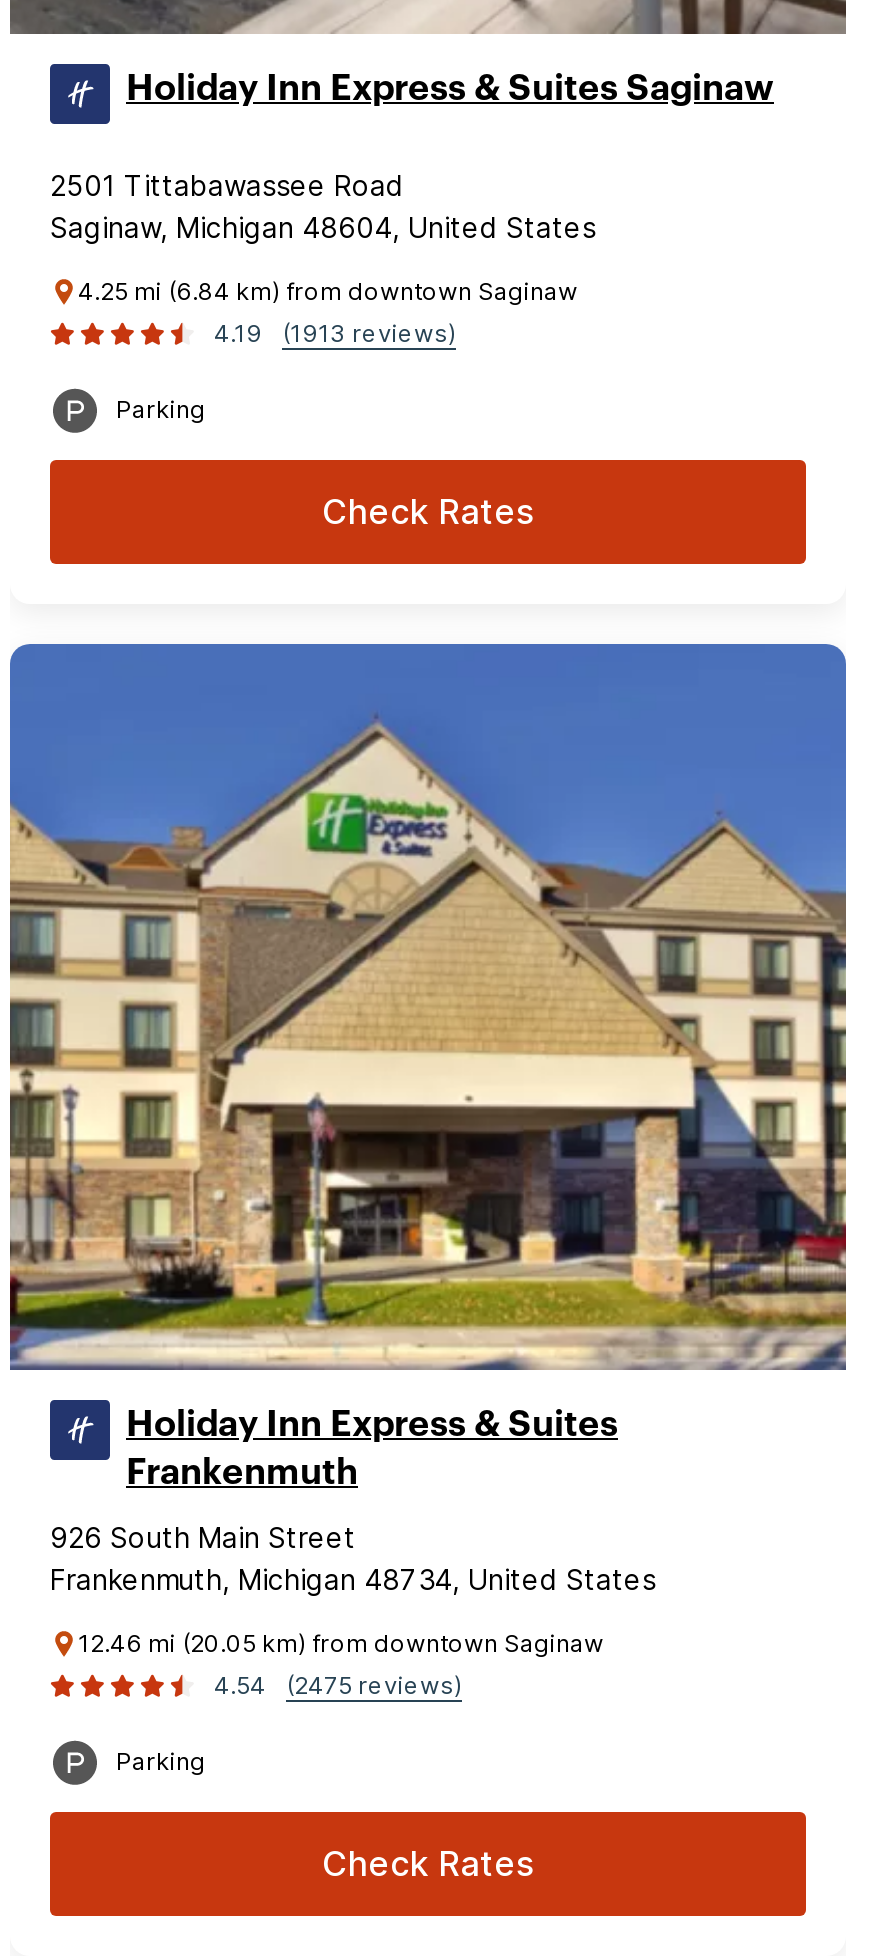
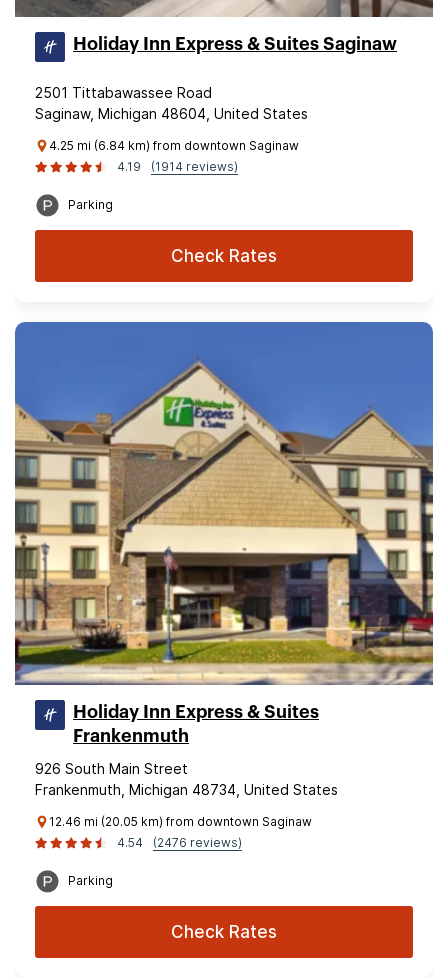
[214,318,456,348] 4.19 (1913 reviews) -> [117,159,238,174] 4.19 (1914 reviews)
[214,1670,462,1700] 4.54 (2475 reviews) -> [117,835,242,850] 4.54 (2476 reviews)

